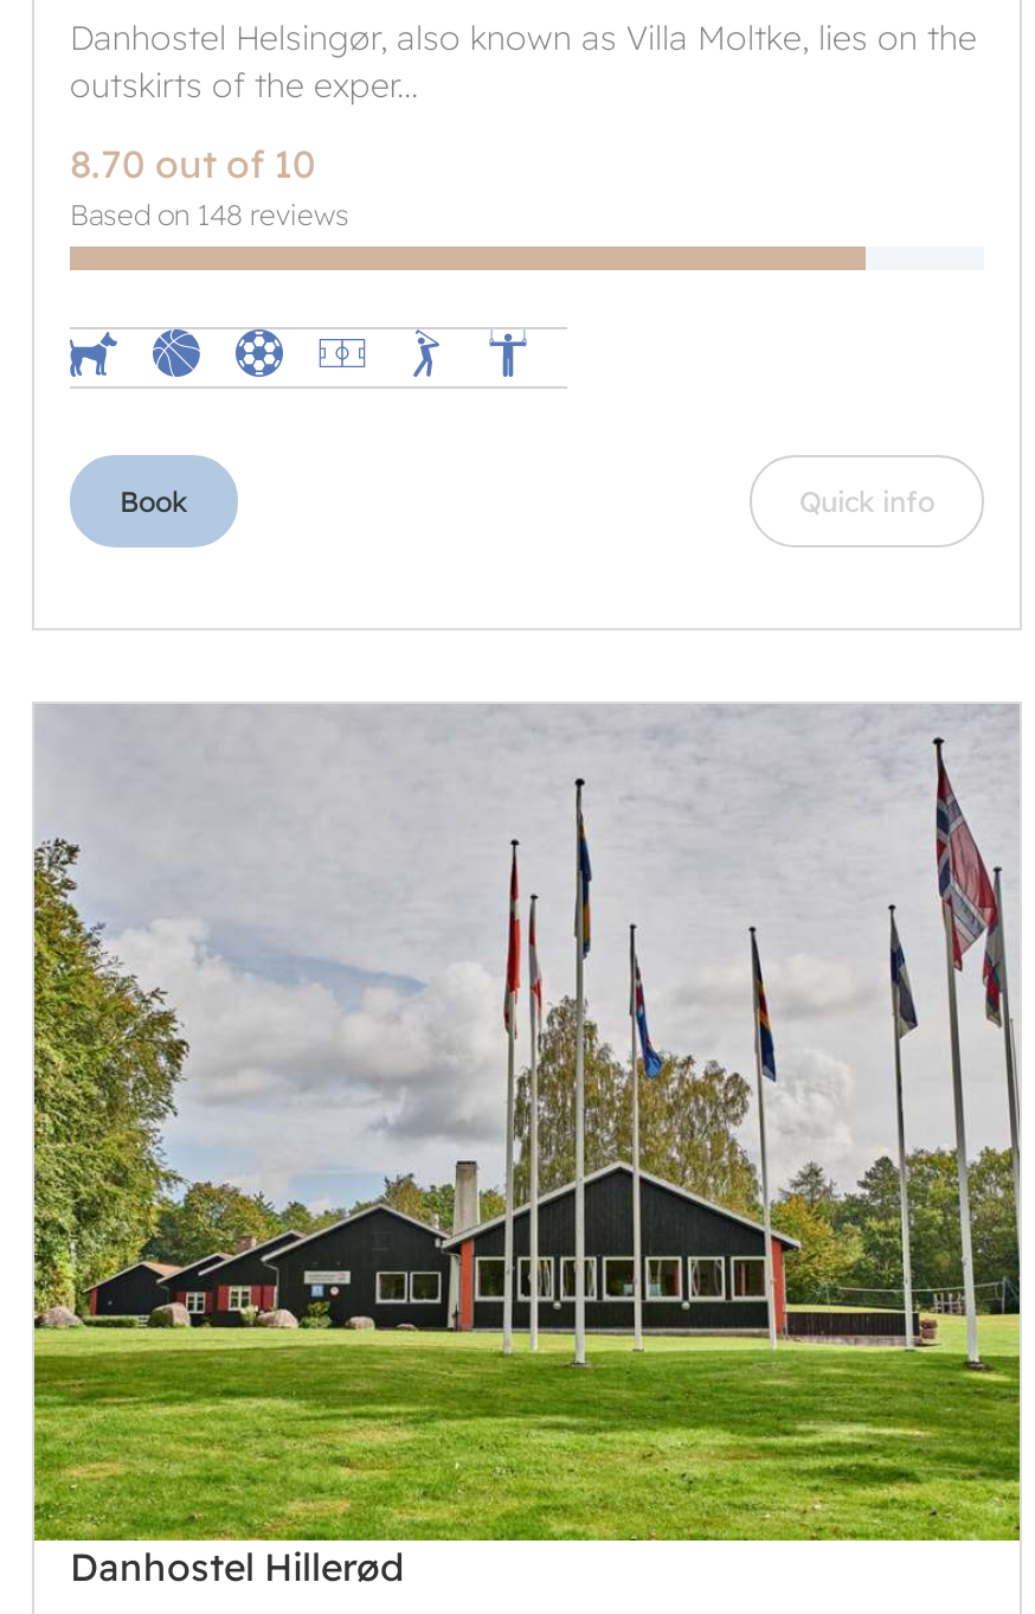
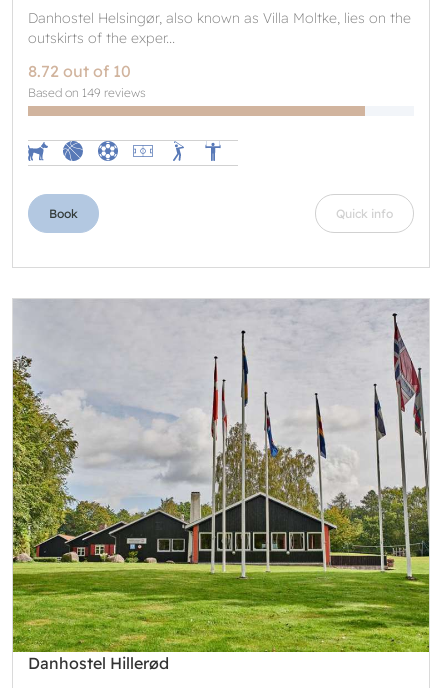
[70,139,316,186] 8.70 out of 10 -> [28,61,131,81] 8.72 out of 10
[70,196,349,231] Based on 148 reviews -> [28,85,146,100] Based on 149 reviews

